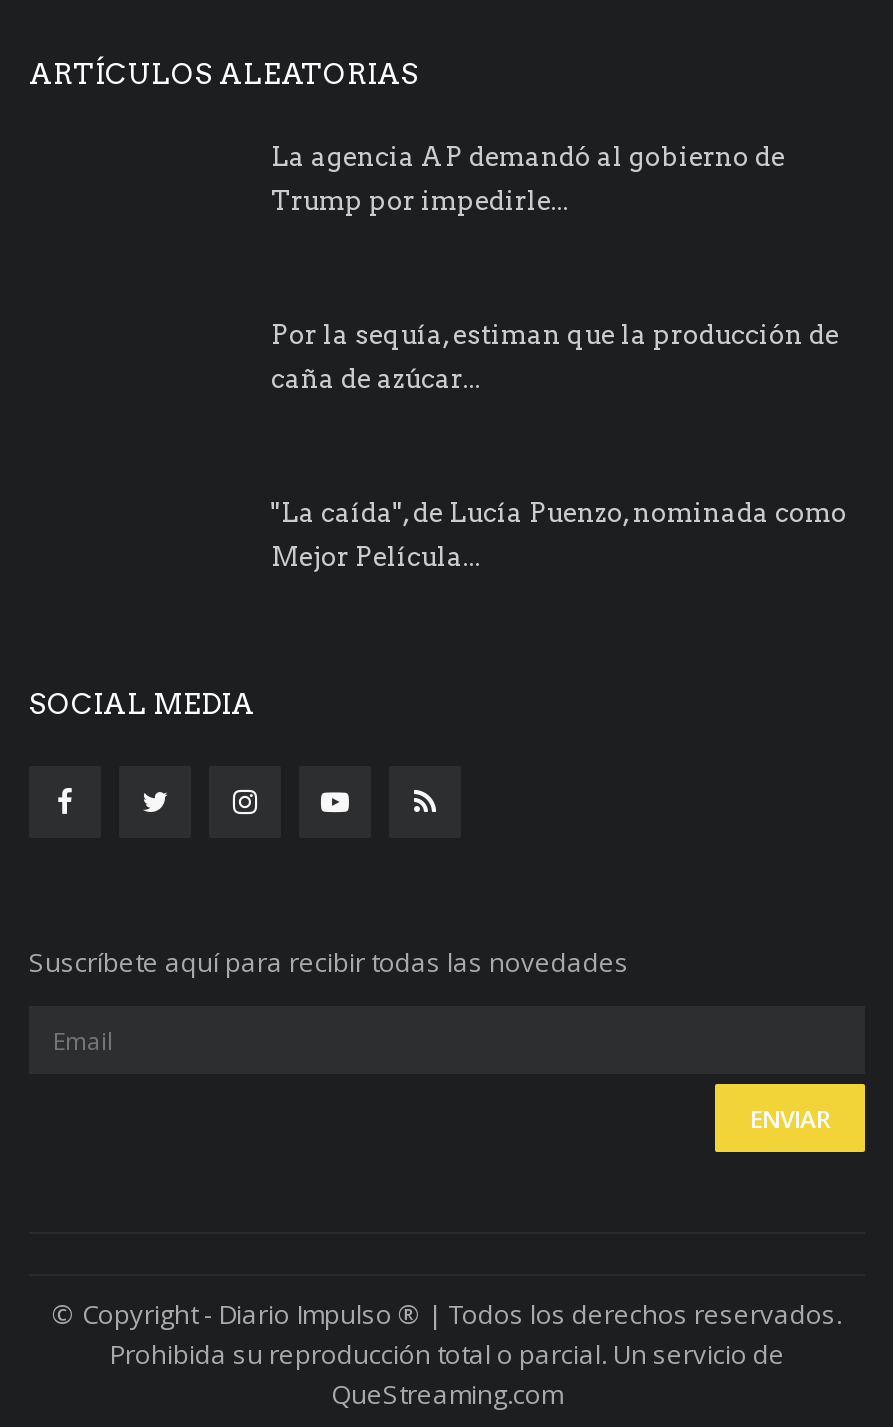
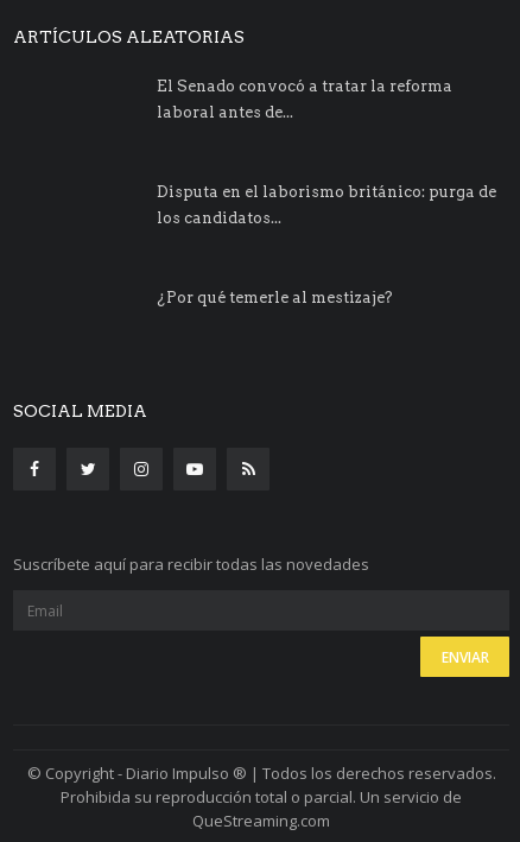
[271,142,785,216] La agencia AP demandó al gobierno de | Trump por impedirle... -> [157,77,452,121] El Senado convocó a tratar la reforma | laboral antes de...
[271,320,839,394] Por la sequía, estiman que la producción de | caña de azúcar... -> [157,183,496,227] Disputa en el laborismo británico: purga de | los candidatos...
[271,498,847,572] "La caída", de Lucía Puenzo, nominada como | Mejor Película... -> [157,289,393,307] ¿Por qué temerle al mestizaje?

